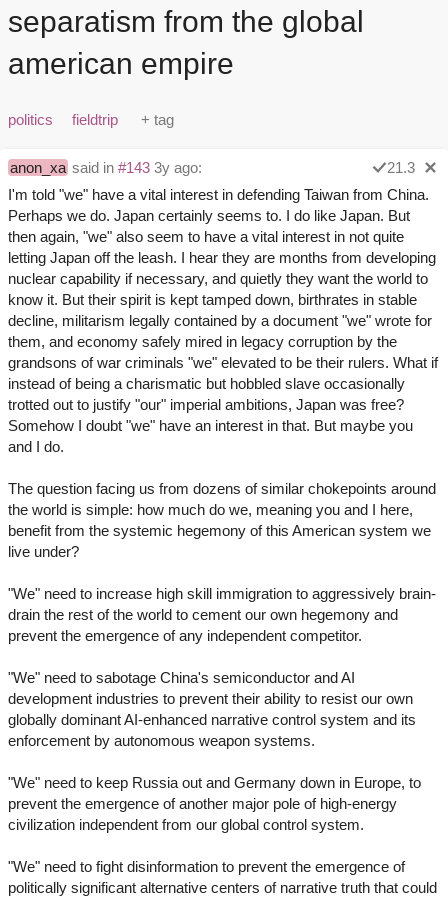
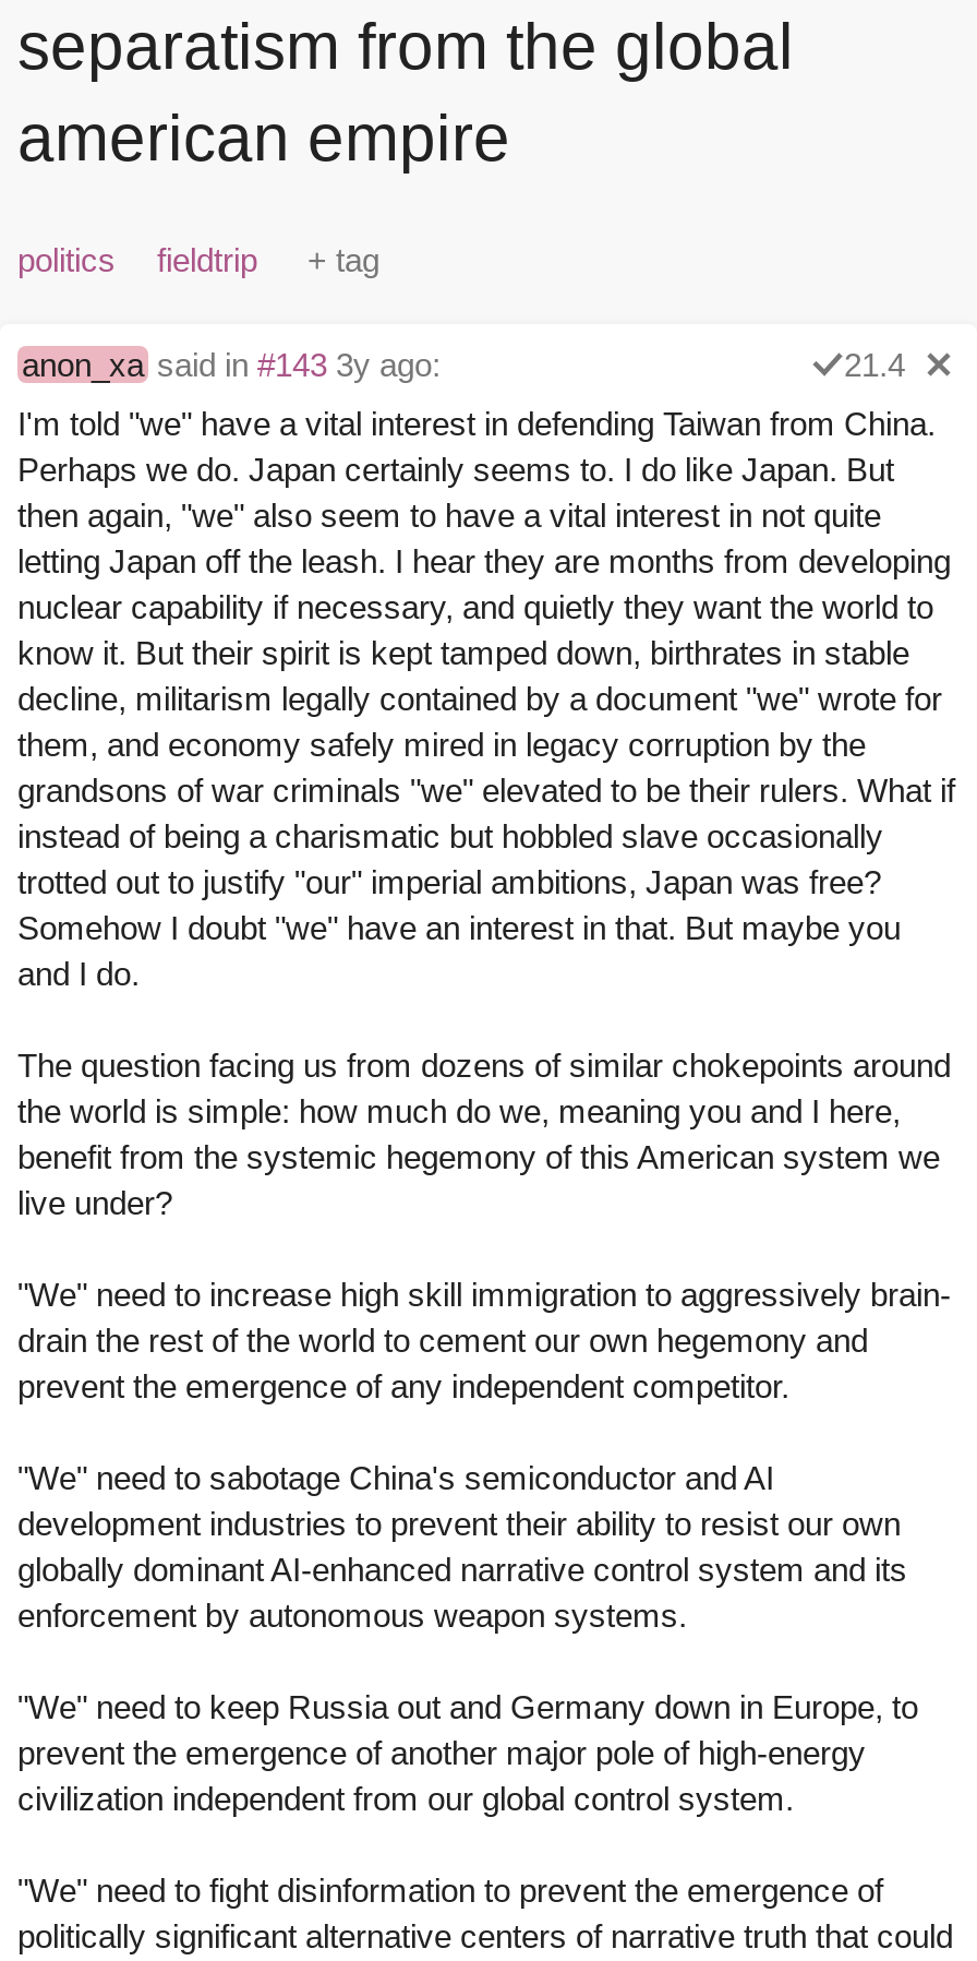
[387,159,415,176] 21.3 -> [844,346,905,383] 21.4

